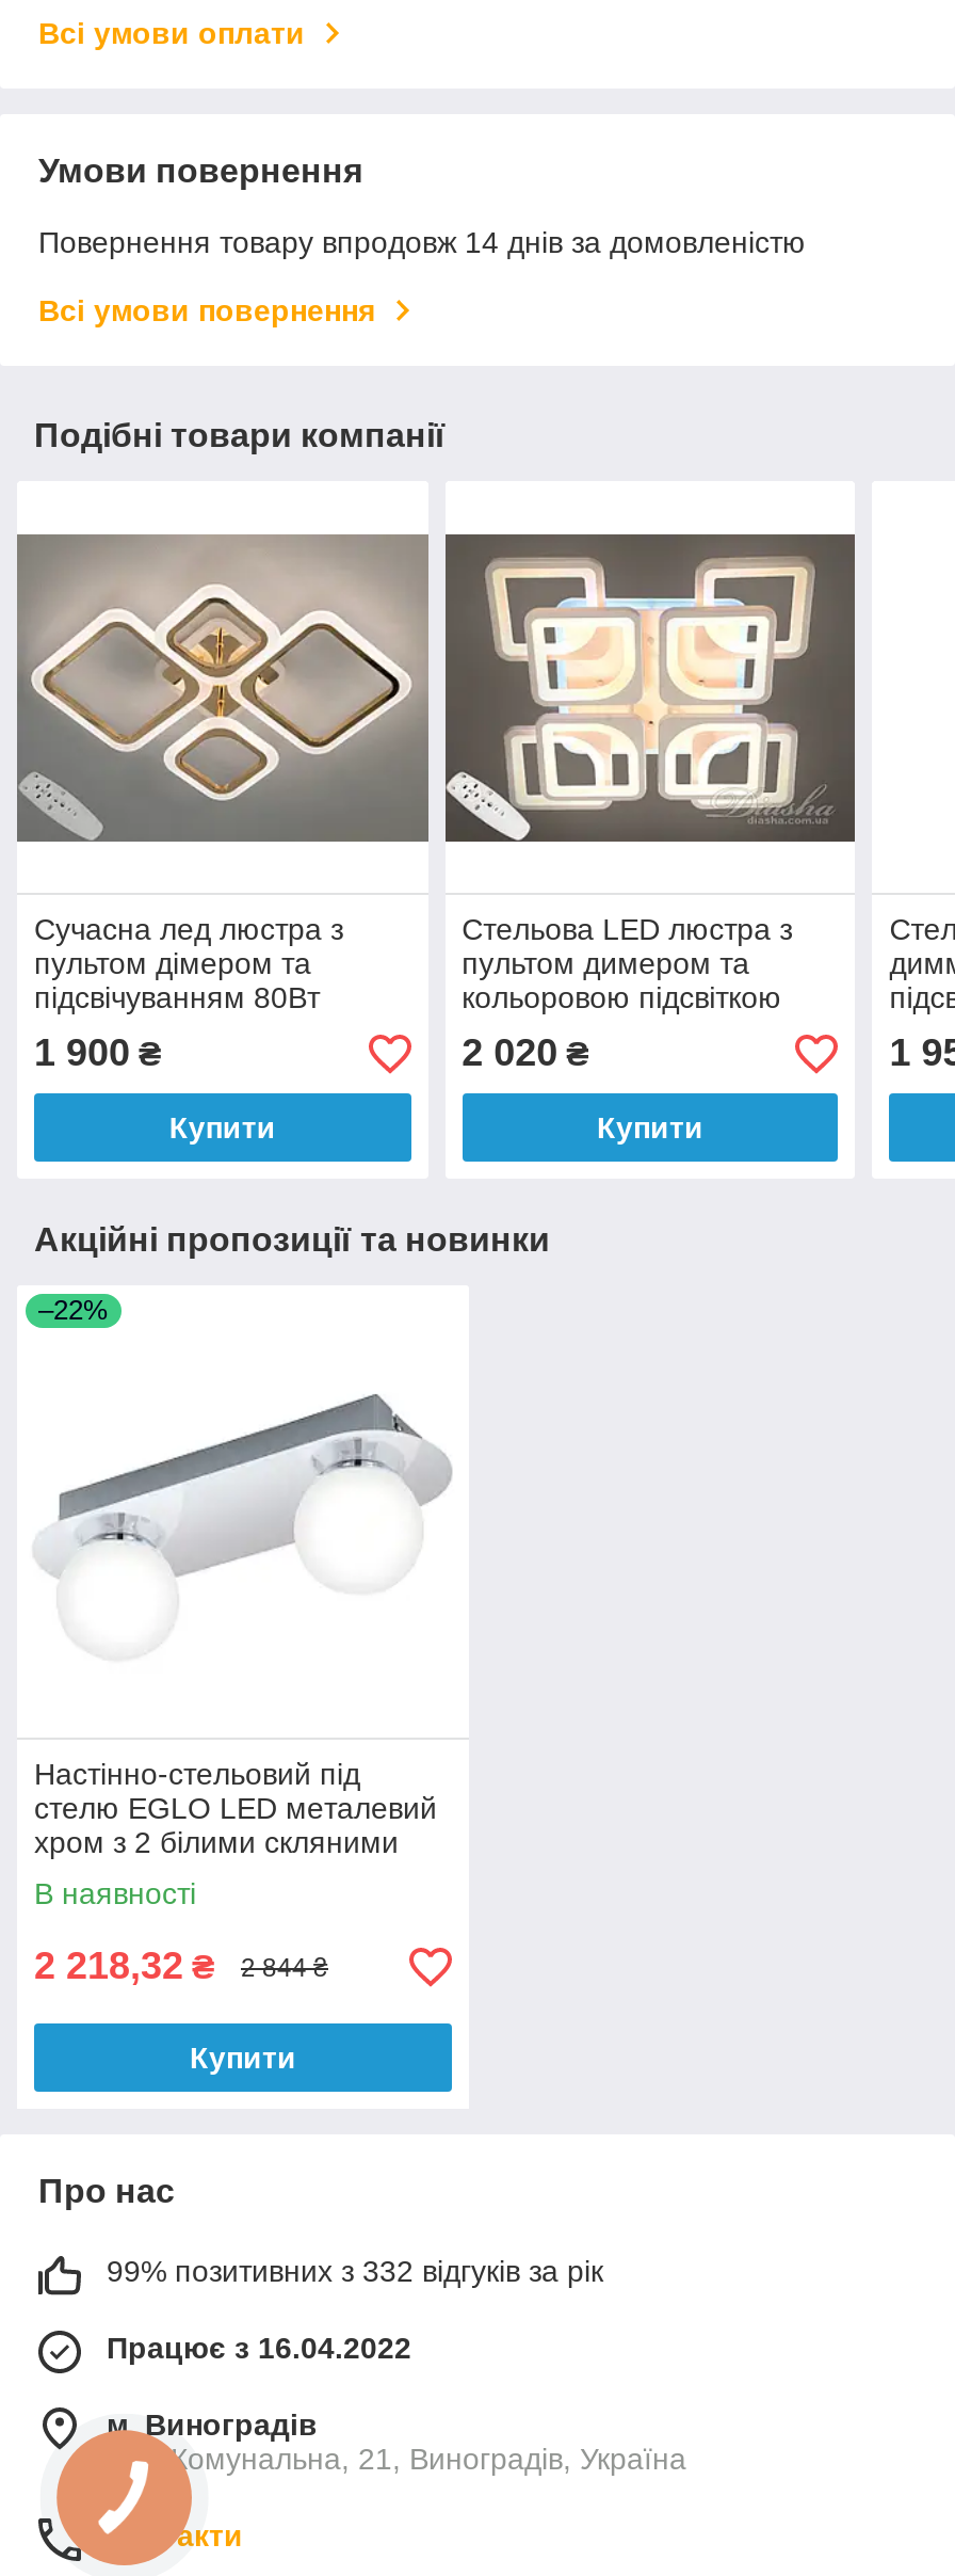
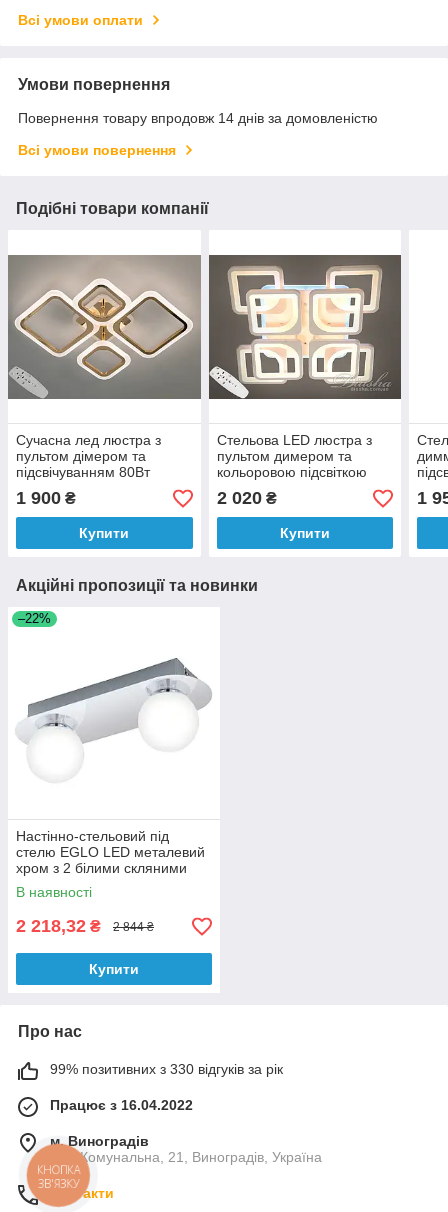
[107,2254,603,2288] 99% позитивних з 332 відгуків за рік -> [50,1061,283,1077] 99% позитивних з 330 відгуків за рік
none -> [37,1162,80,1191] КНОПКА | ЗВ'ЯЗКУ

